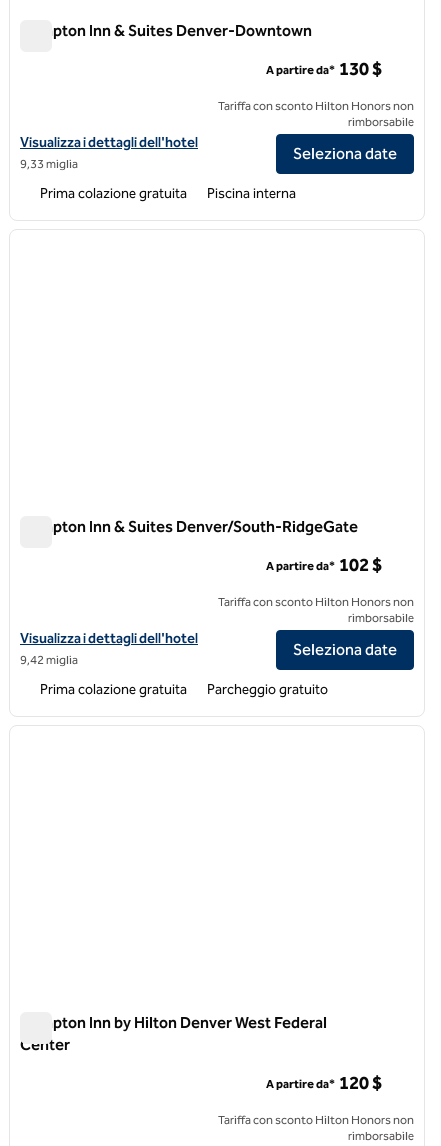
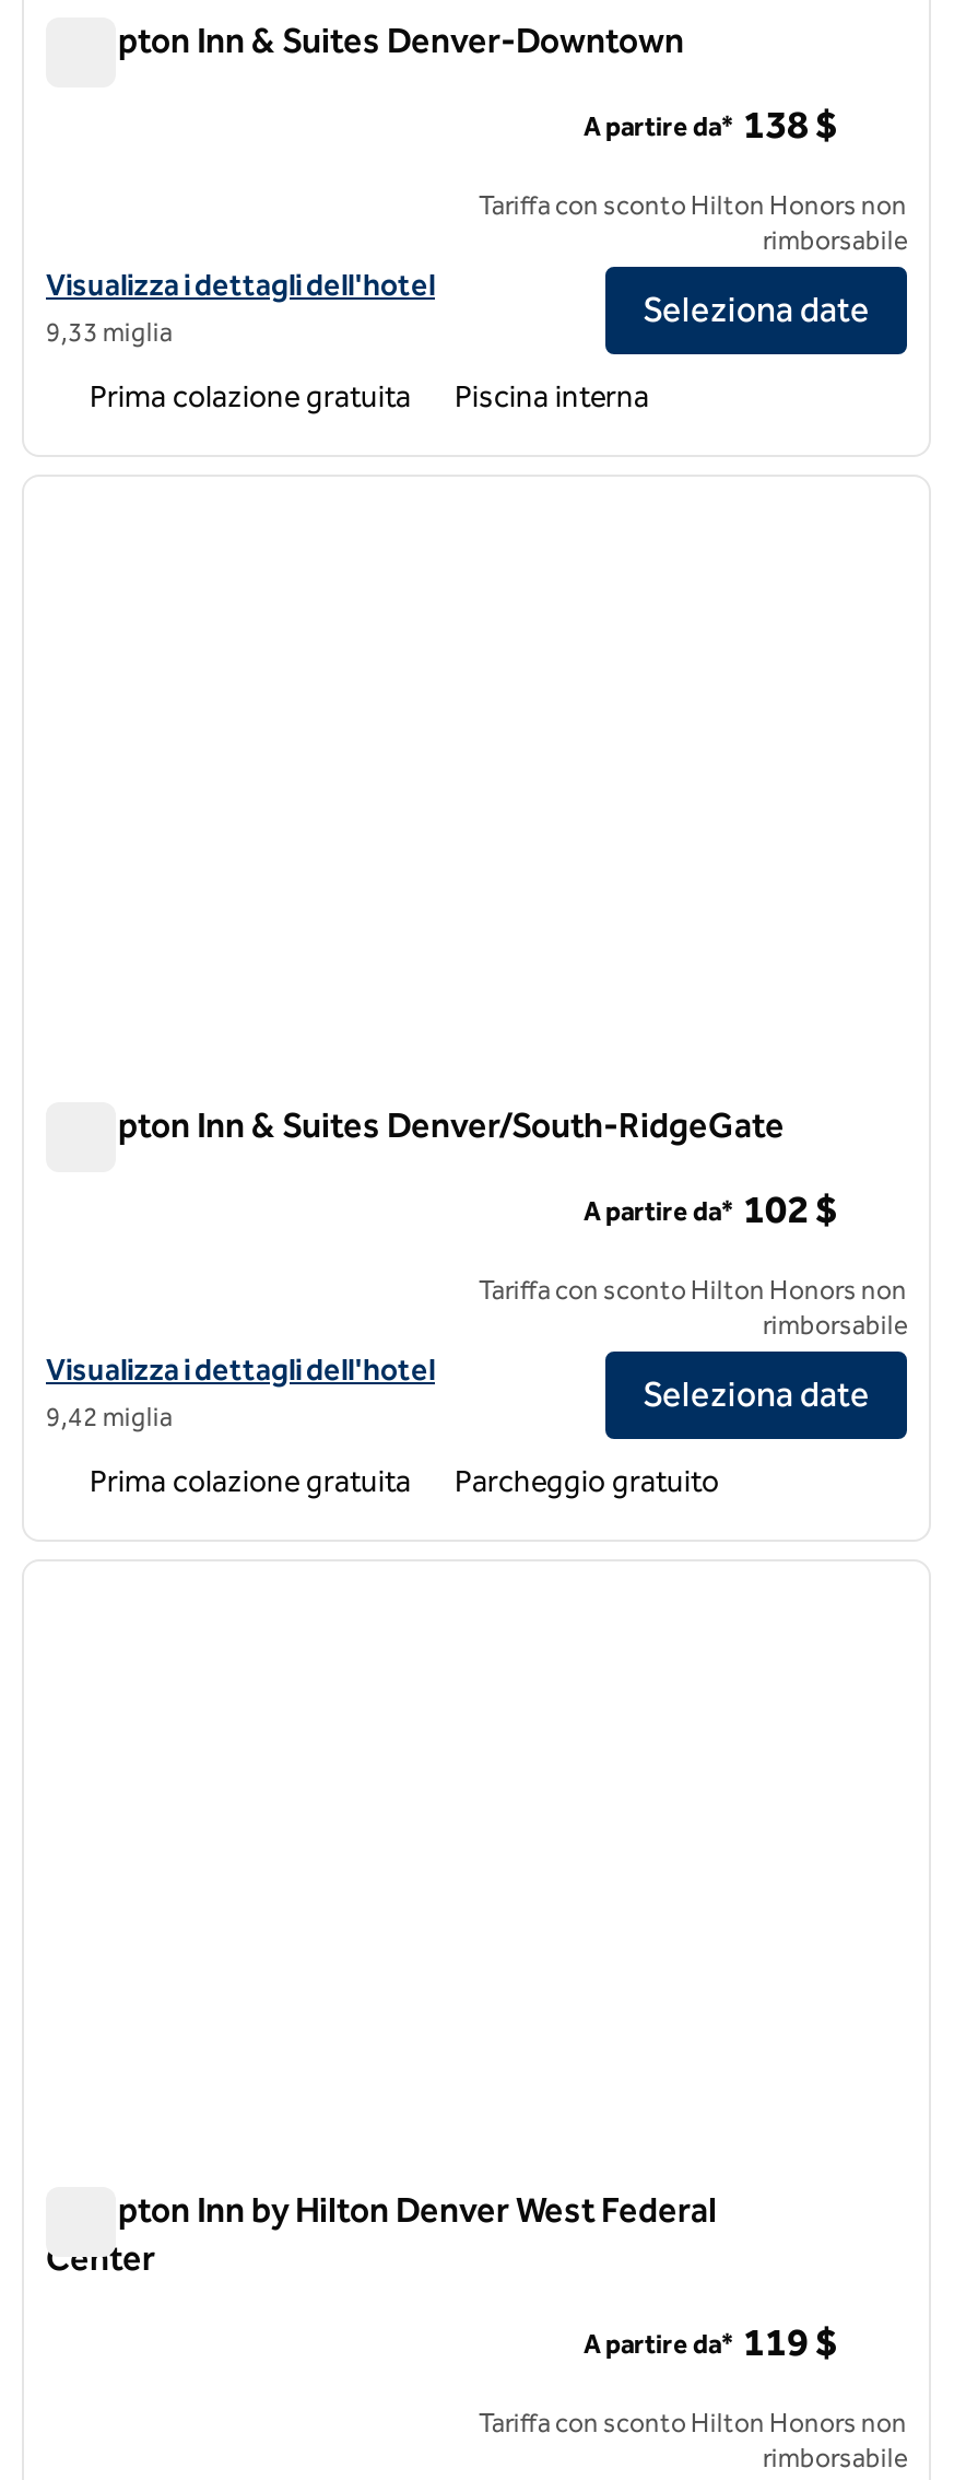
[266,58,382,80] A partire da* 130 $ -> [584,101,837,150] A partire da* 138 $
[266,1072,382,1094] A partire da* 120 $ -> [584,2319,837,2367] A partire da* 119 $

